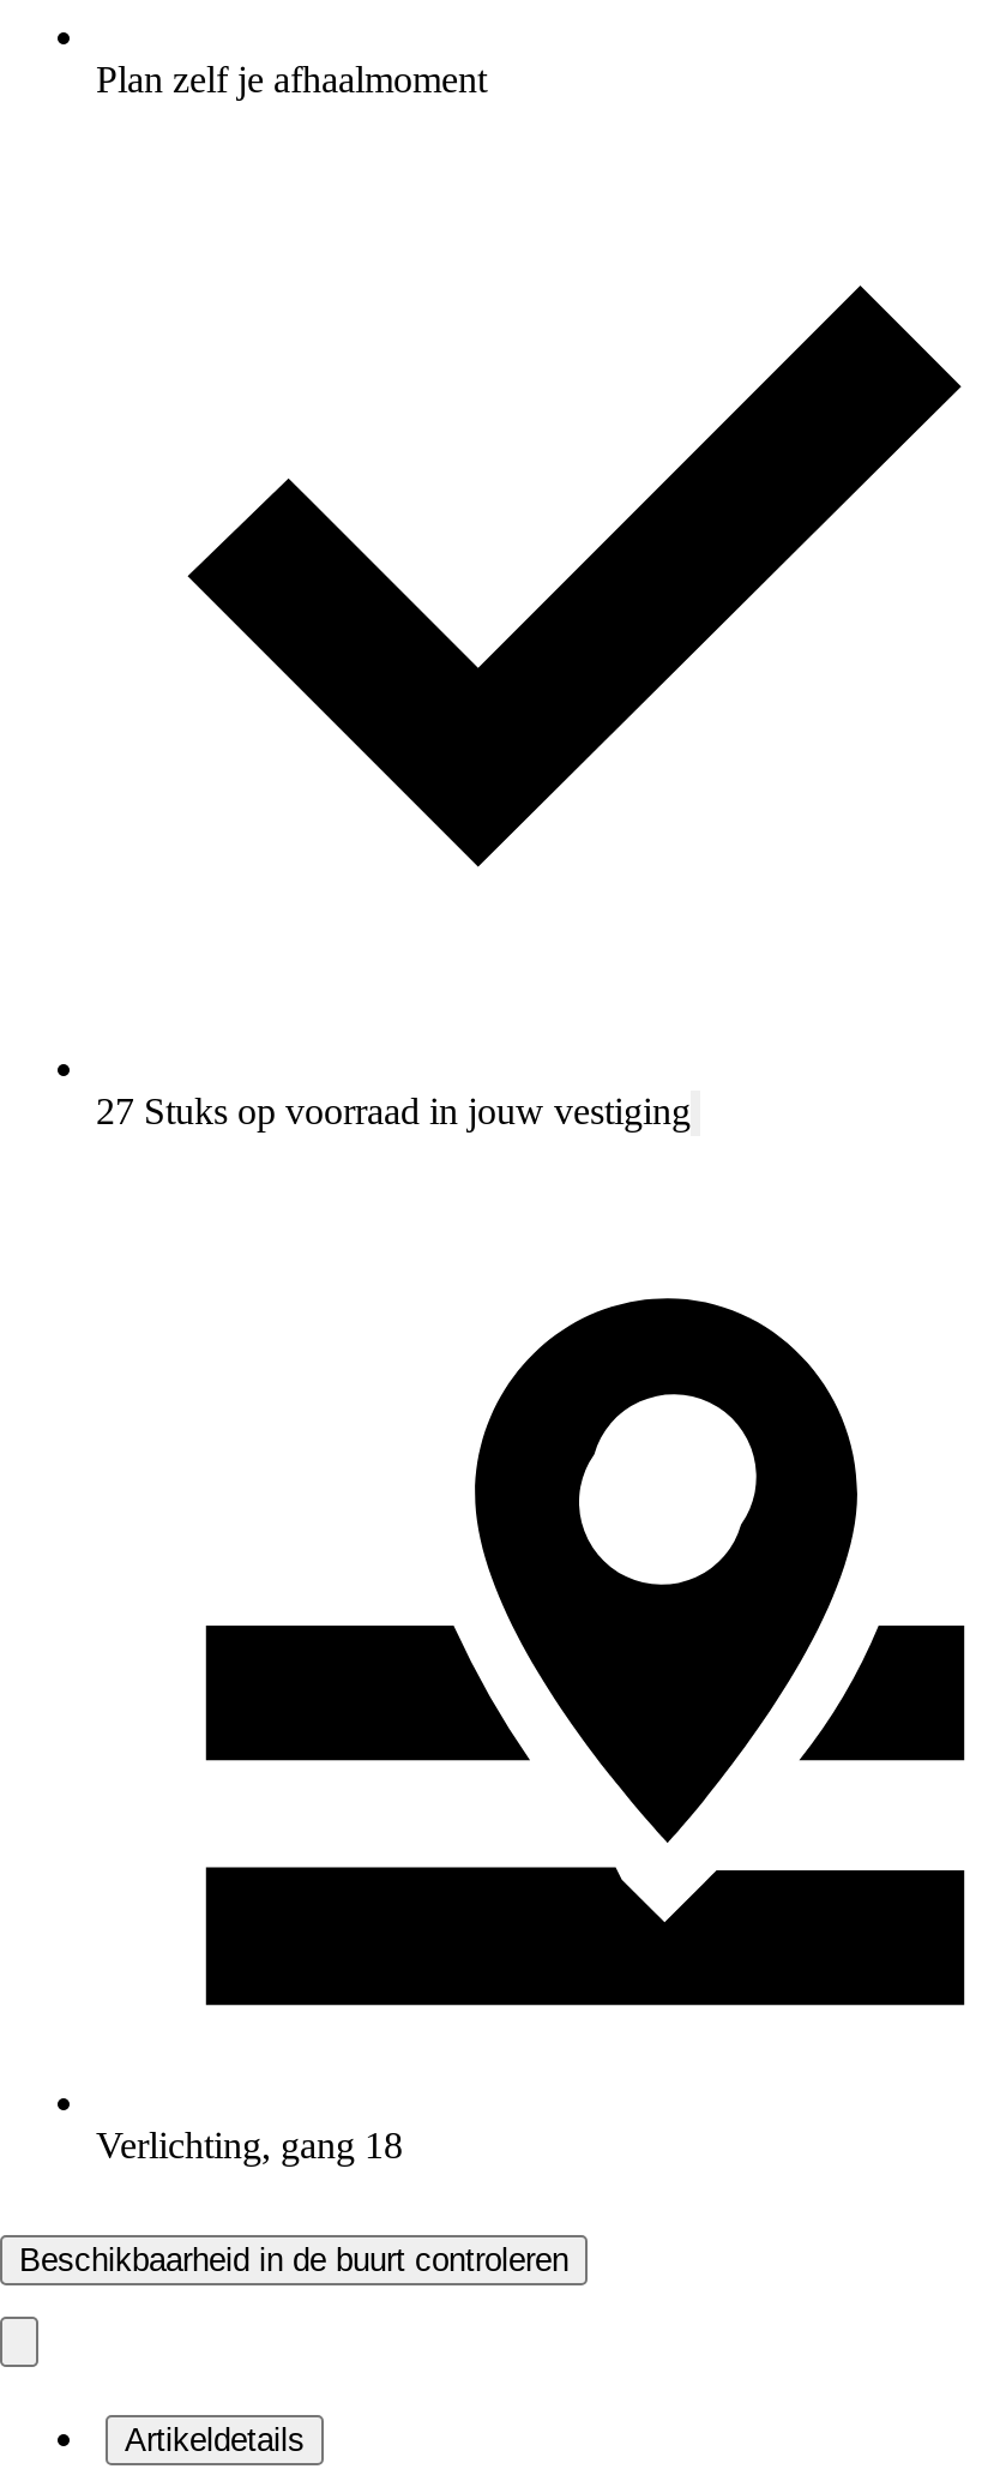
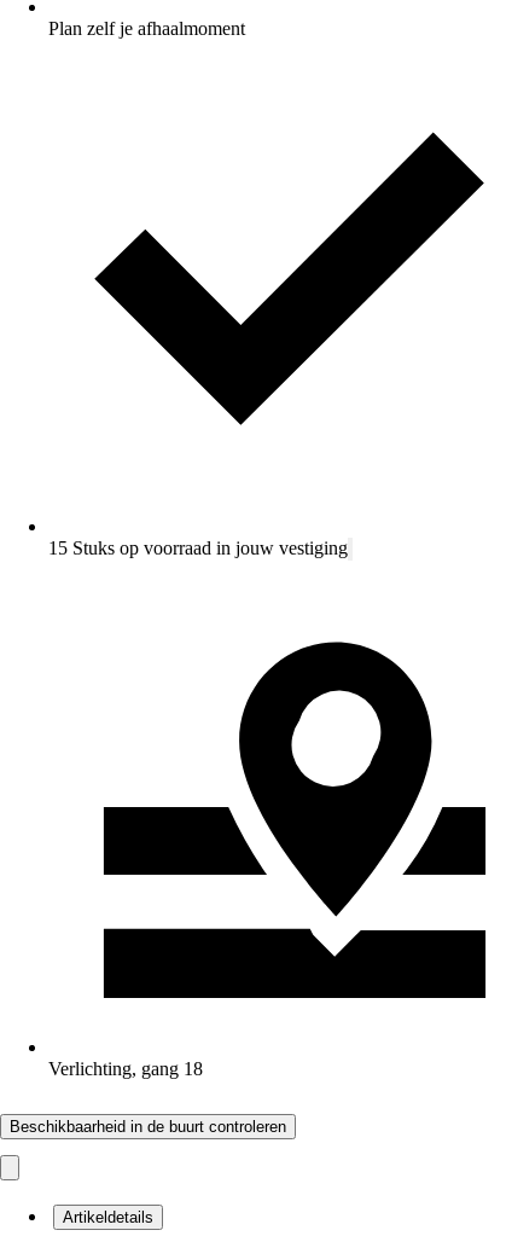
[96,1091,691,1131] 27 Stuks op voorraad in jouw vestiging -> [48,538,348,558] 15 Stuks op voorraad in jouw vestiging

